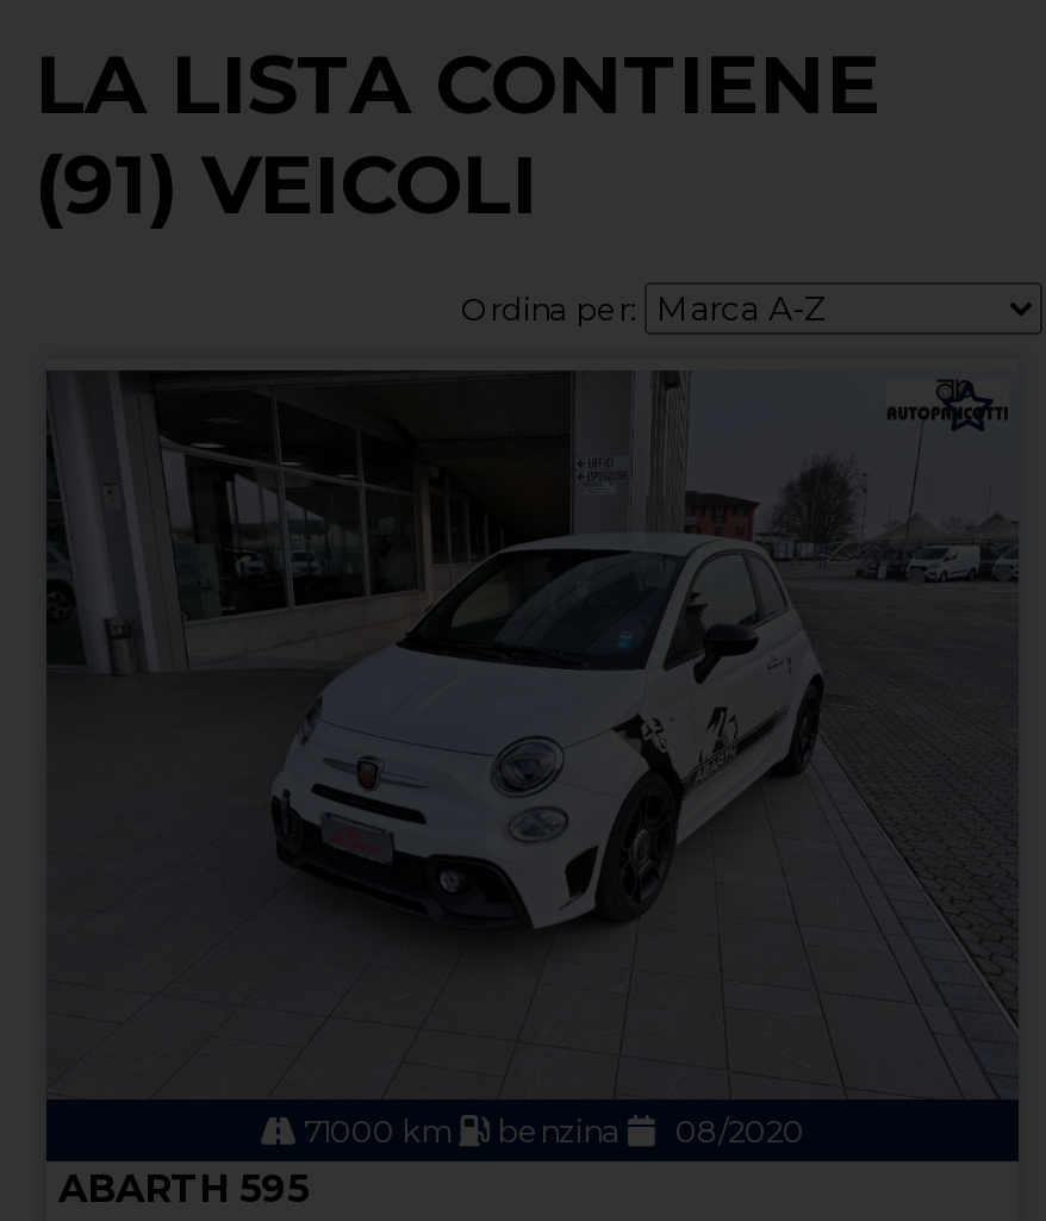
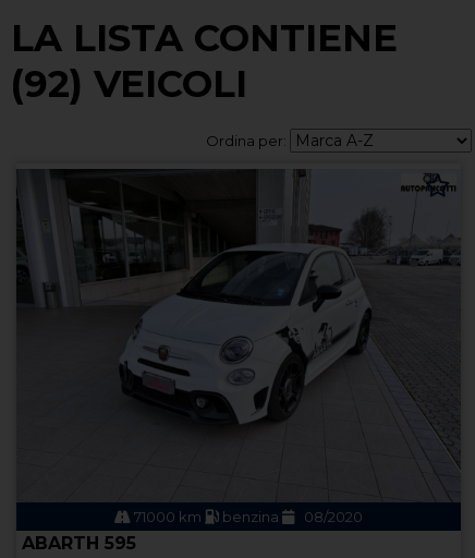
[35,135,537,235] (91) VEICOLI -> [11,61,247,107] (92) VEICOLI

